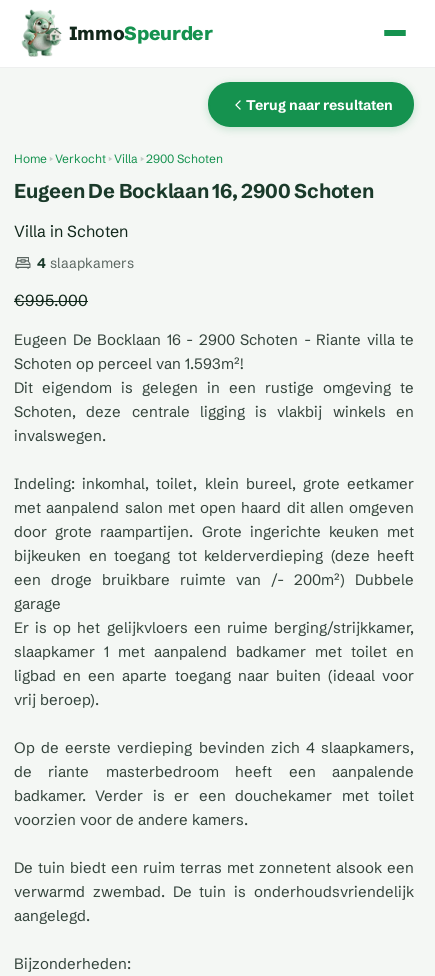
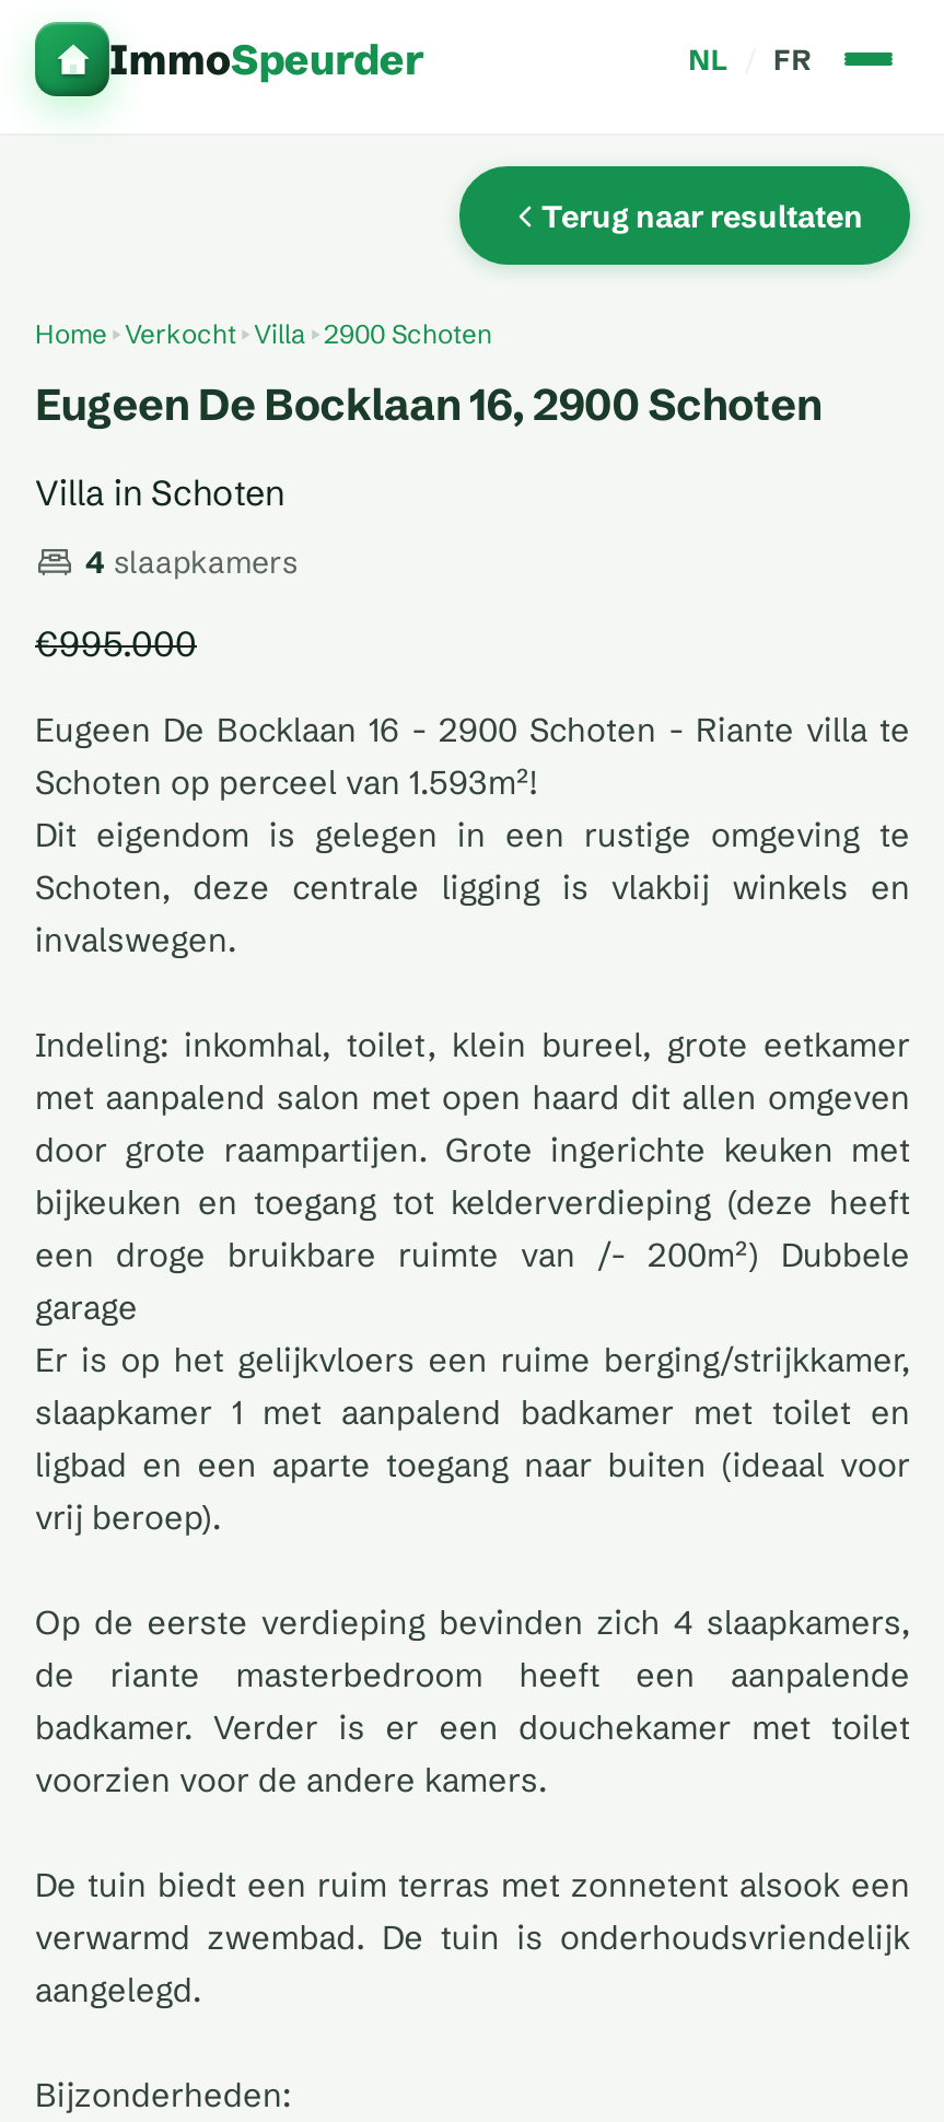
[13,9,52,57] [image] -> [31,11,116,109] [image]
none -> [688,42,812,77] NL / FR

